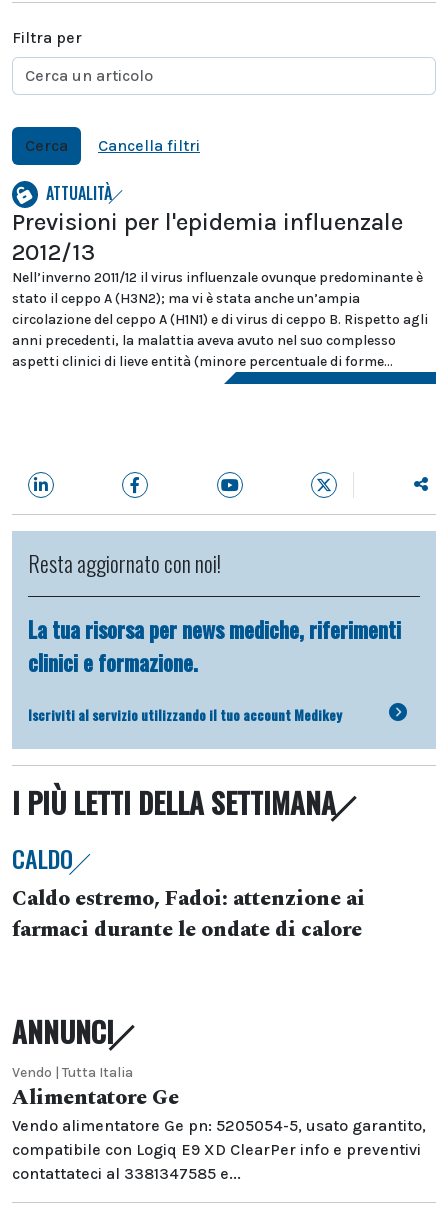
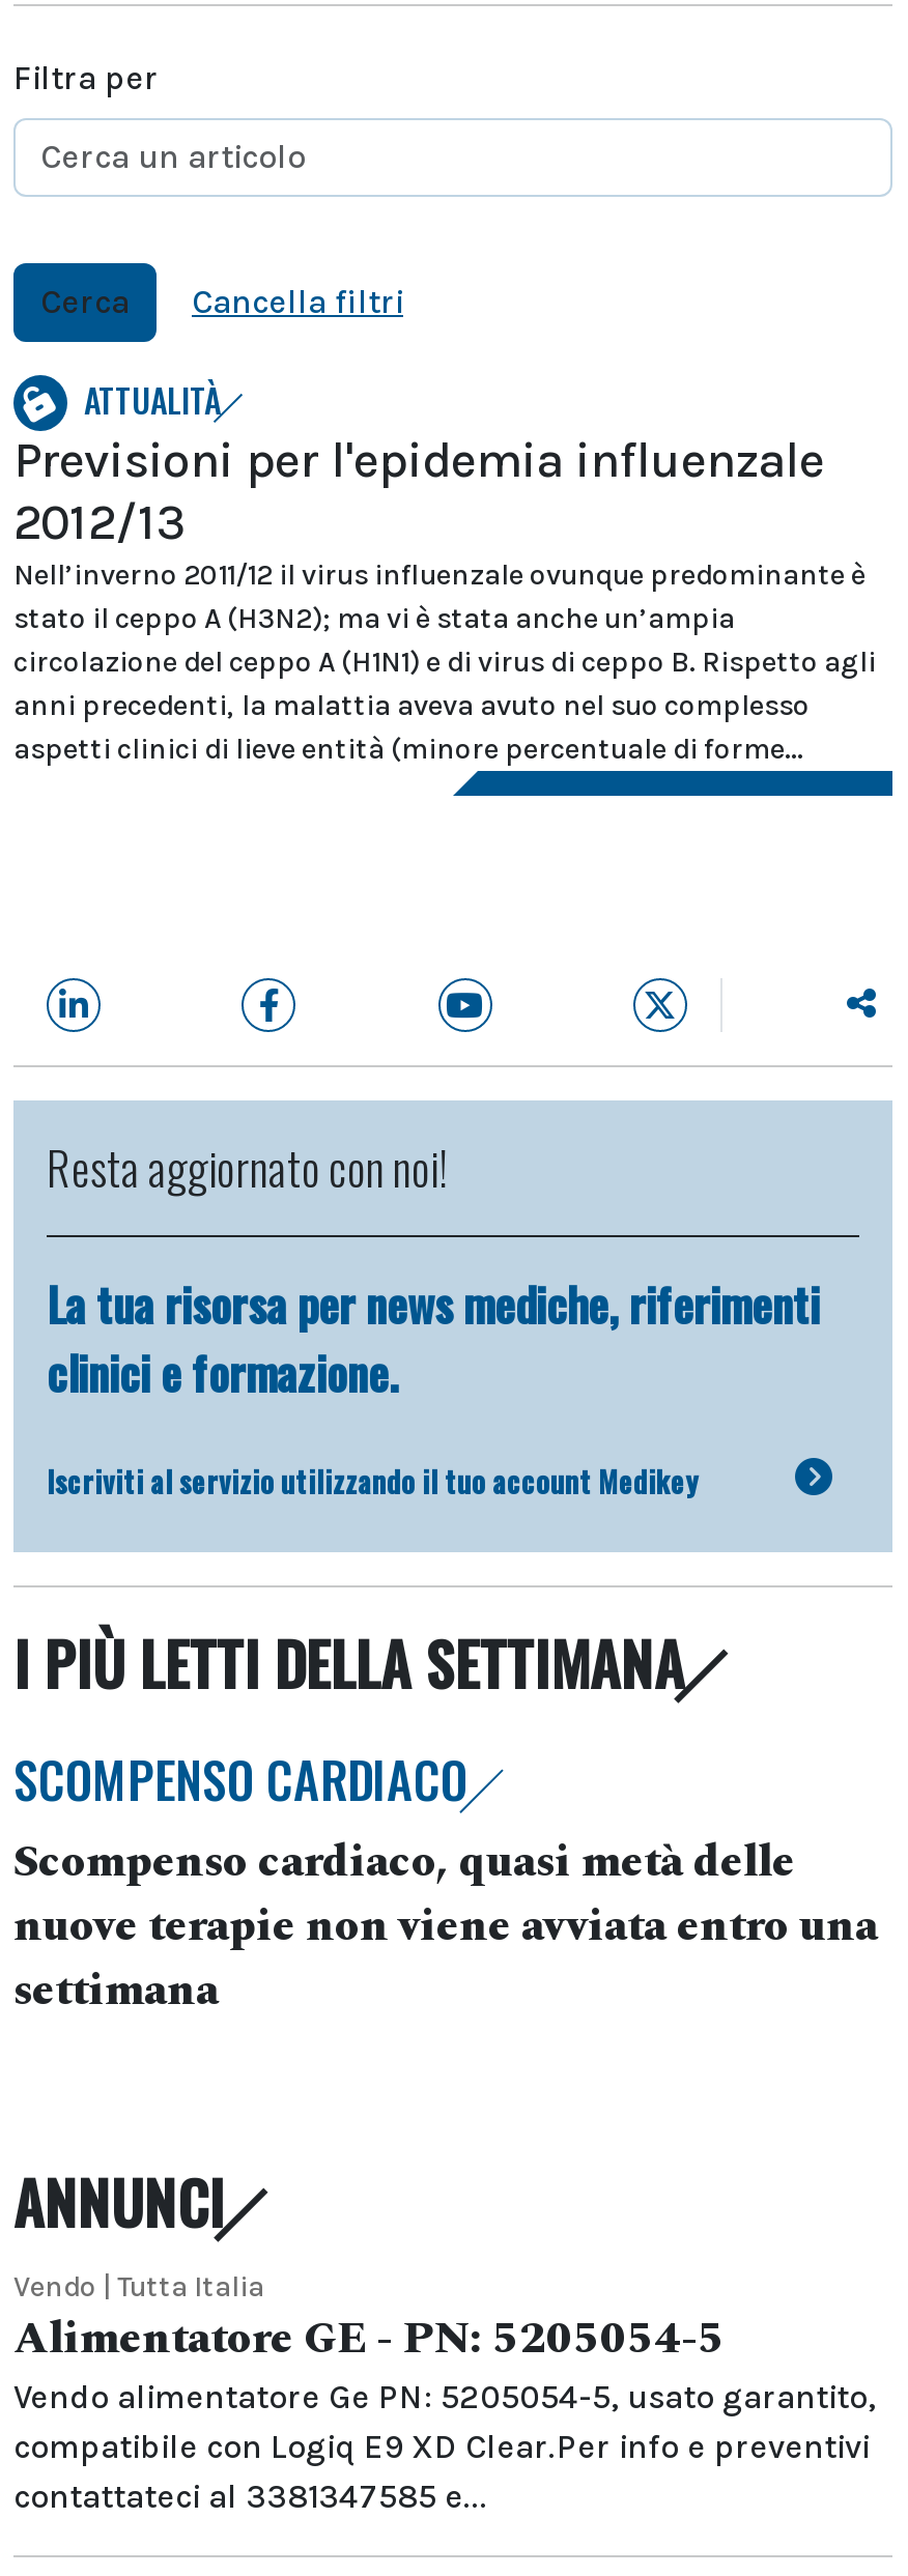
[12,840,365,946] CALDO | Caldo estremo, Fadoi: attenzione ai | farmaci durante le ondate di calore -> [13,1741,878,2025] SCOMPENSO CARDIACO | Scompenso cardiaco, quasi metà delle | nuove terapie non viene avviata entro una | settimana
[12,1082,426,1159] Alimentatore Ge | Vendo alimentatore Ge pn: 5205054-5, usato garantito, | compatibile con Logiq E9 XD ClearPer info e preventivi -> [13,2307,876,2466] Alimentatore GE - PN: 5205054-5 | Vendo alimentatore Ge PN: 5205054-5, usato garantito, | compatibile con Logiq E9 XD Clear.Per info e preventivi

